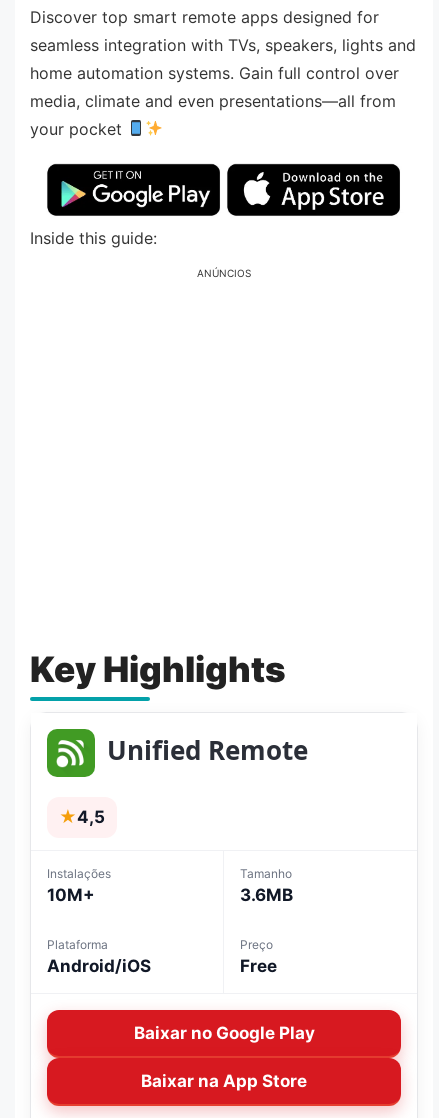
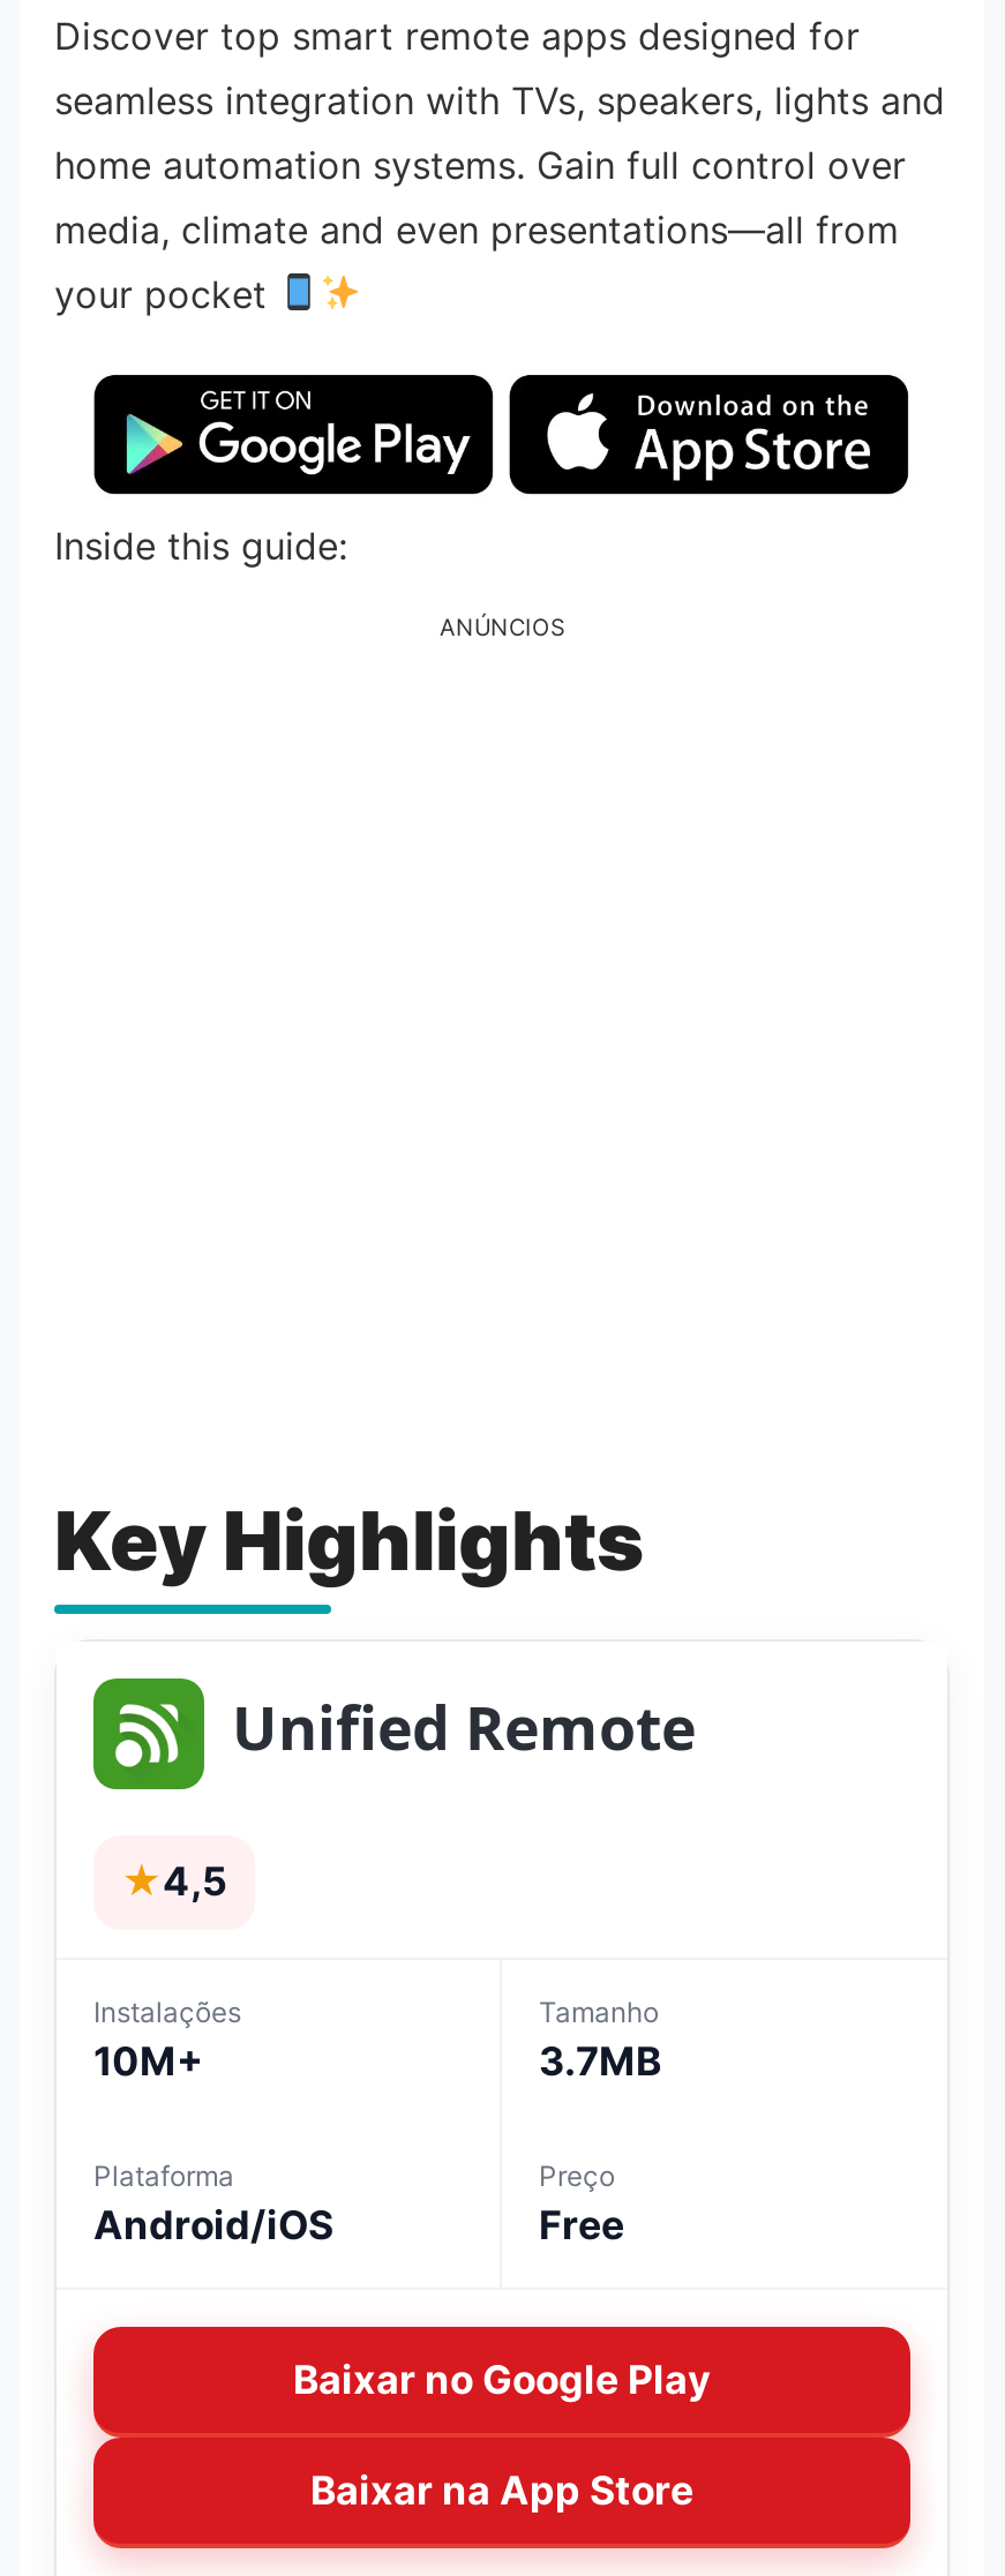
[240,885,293,905] 3.6MB -> [539,2039,661,2085] 3.7MB

